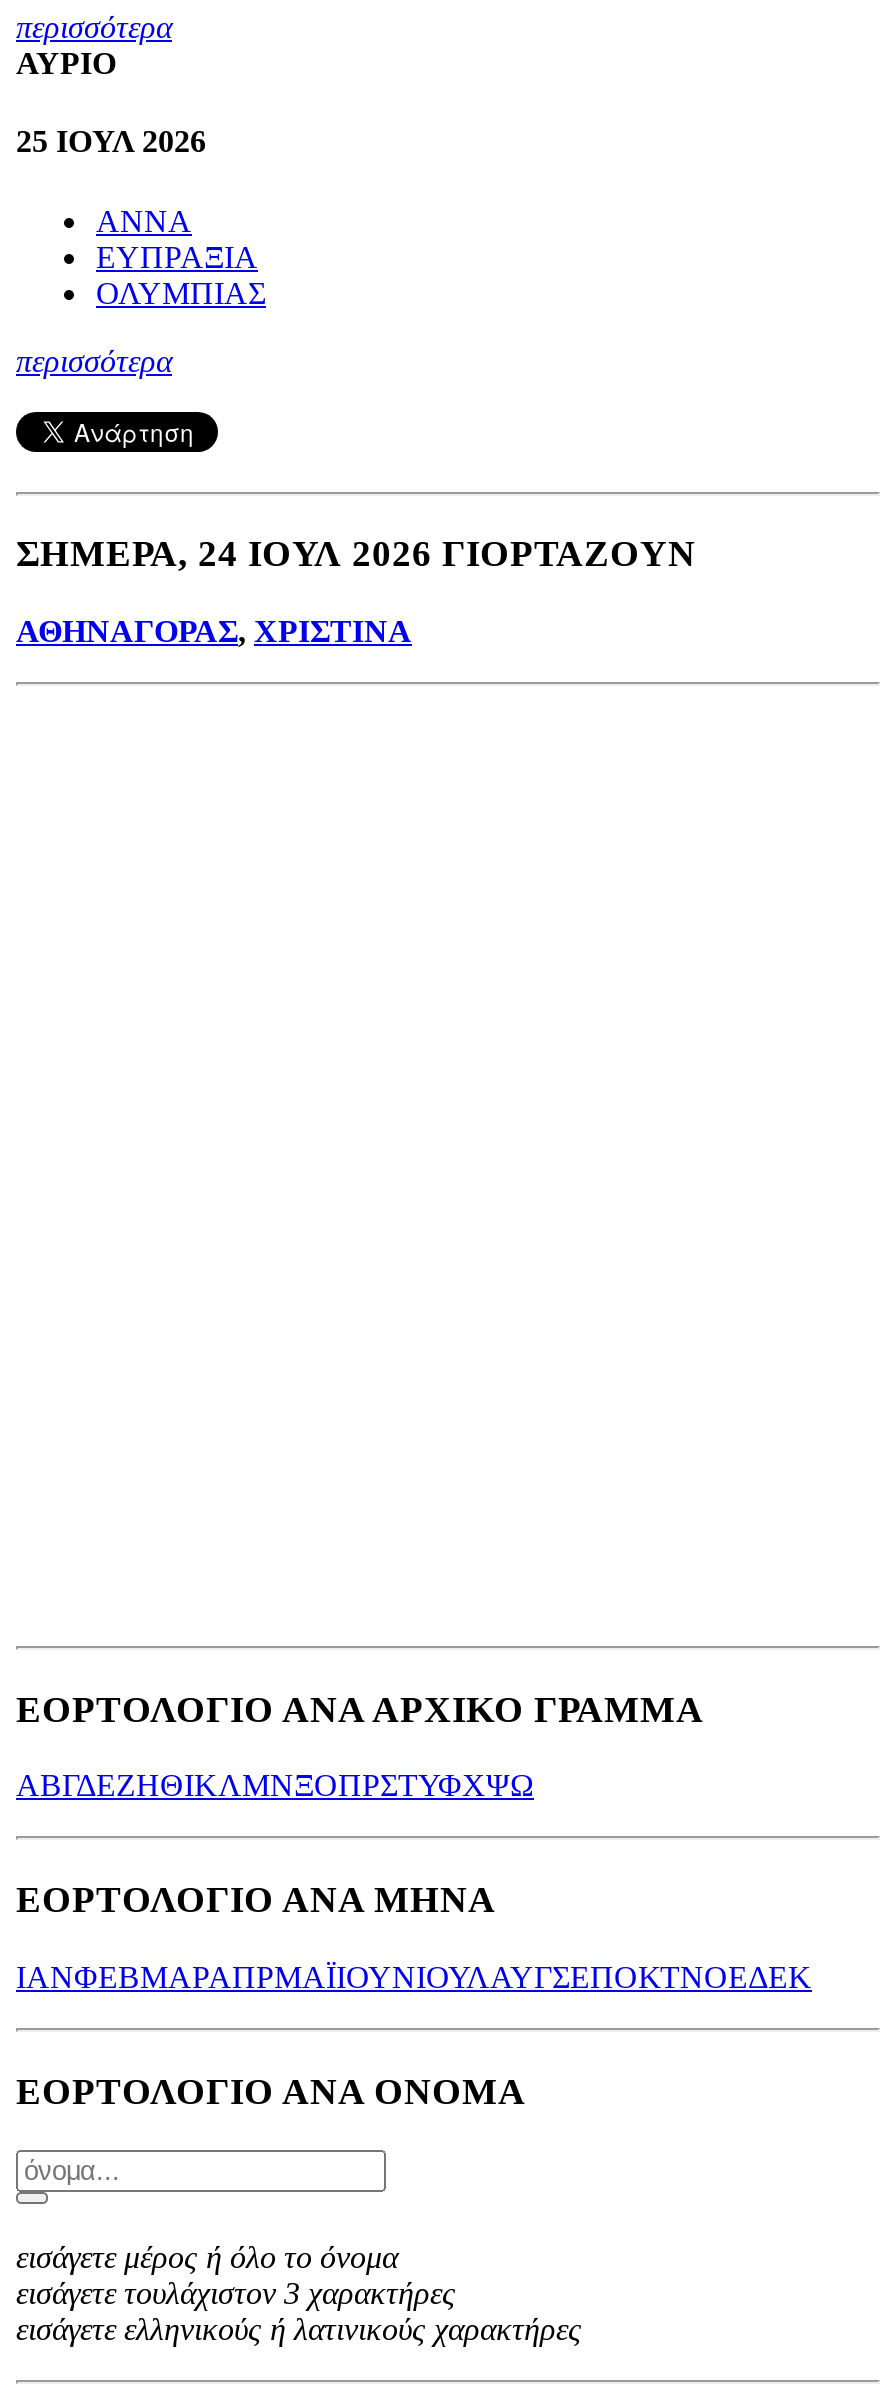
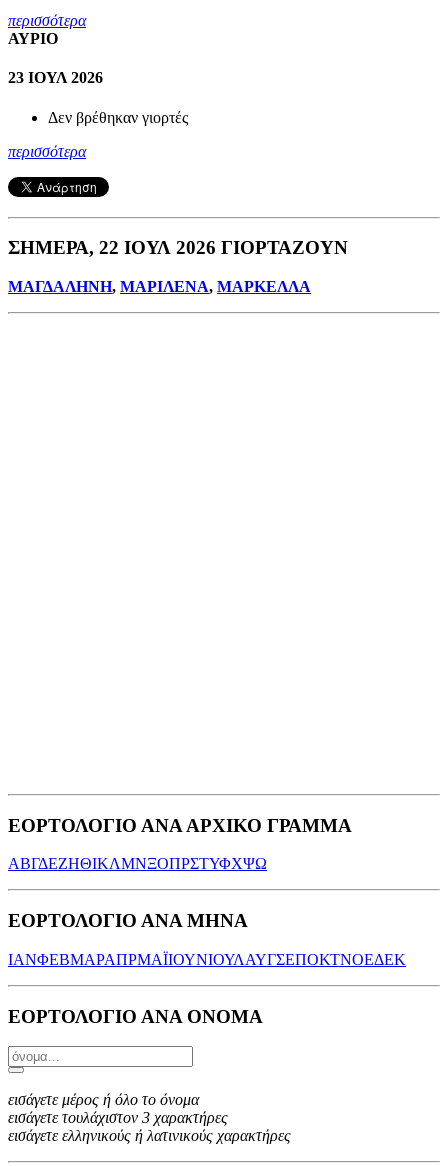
[16,125,206,159] 25 ΙΟΥΛ 2026 -> [8,69,103,86] 23 ΙΟΥΛ 2026
[96,203,266,309] ΑΝΝΑ | ΕΥΠΡΑΞΙΑ | ΟΛΥΜΠΙΑΣ -> [48,108,188,125] Δεν βρέθηκαν γιορτές
[16,532,696,574] ΣΗΜΕΡΑ, 24 ΙΟΥΛ 2026 ΓΙΟΡΤΑΖΟΥΝ -> [8,237,348,258] ΣΗΜΕΡΑ, 22 ΙΟΥΛ 2026 ΓΙΟΡΤΑΖΟΥΝ
[16,614,412,648] ΑΘΗΝΑΓΟΡΑΣ, ΧΡΙΣΤΙΝΑ -> [8,278,311,295] ΜΑΓΔΑΛΗΝΗ, ΜΑΡΙΛΕΝΑ, ΜΑΡΚΕΛΛΑ

